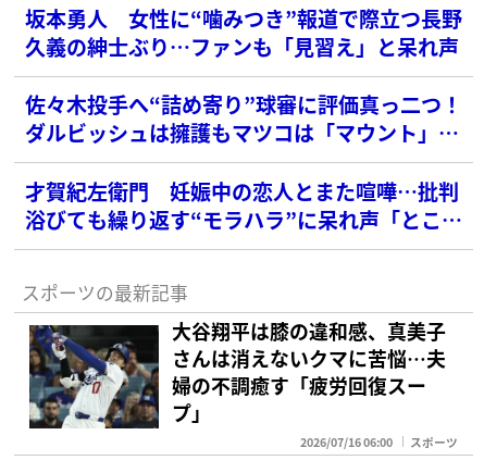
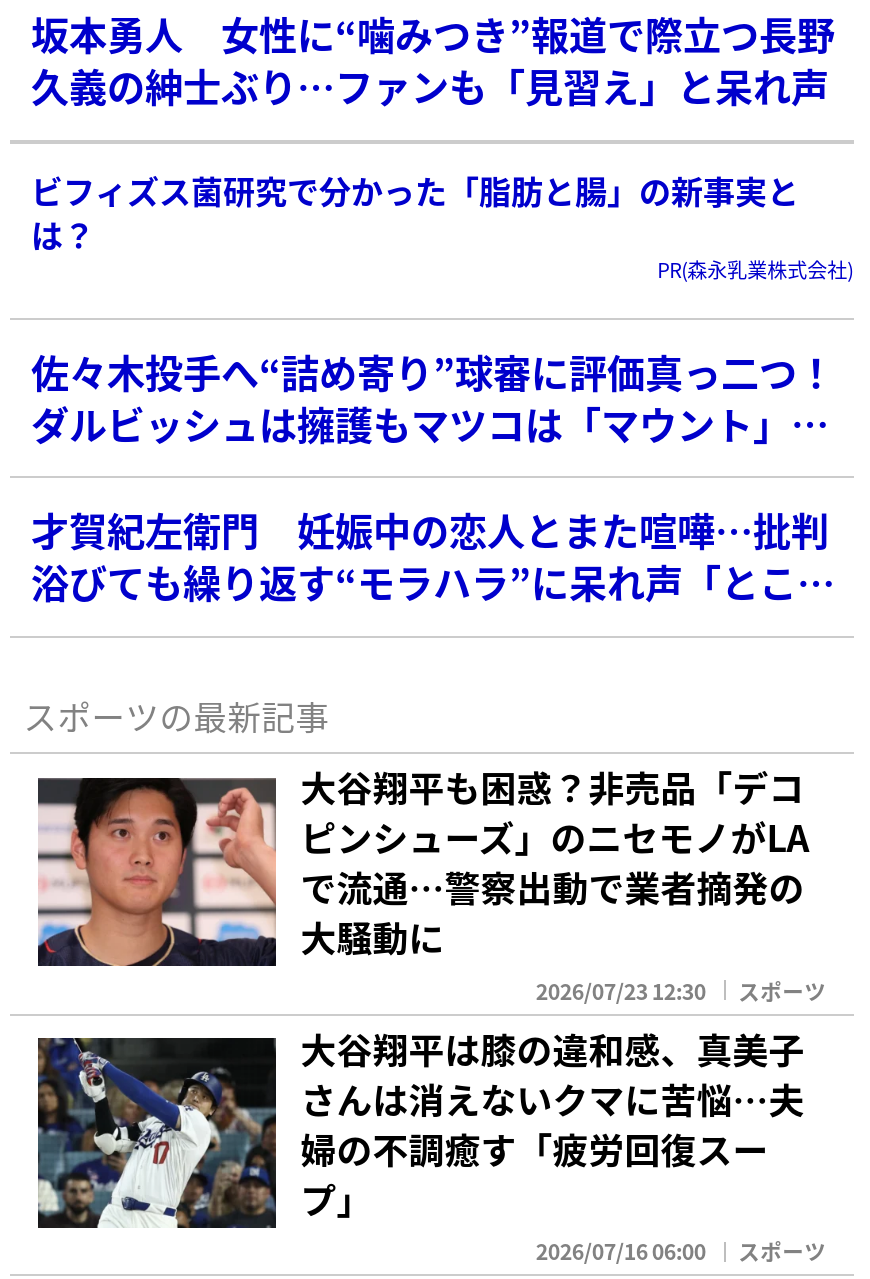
none -> [31,167,853,285] ビフィズス菌研究で分かった「脂肪と腸」の新事実と | は？ | PR(森永乳業株式会社)
none -> [36,761,826,1005] [image] | 大谷翔平も困惑？非売品「デコ | ピンシューズ」のニセモノがLA | で流通…警察出動で業者摘発の | 大騒動に | 2026/07/23 12:30 | スポーツ

